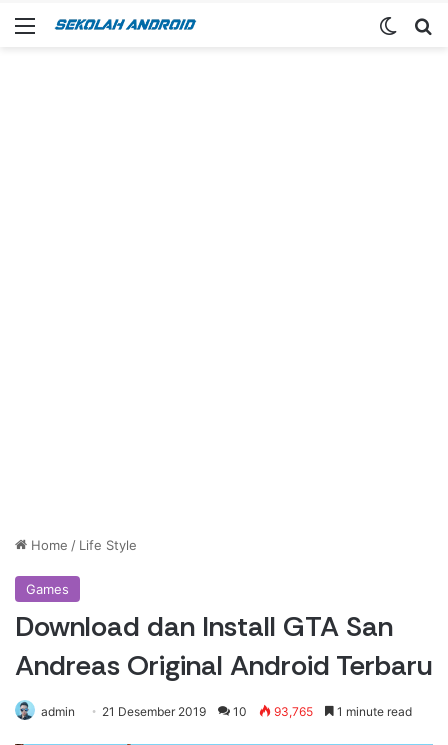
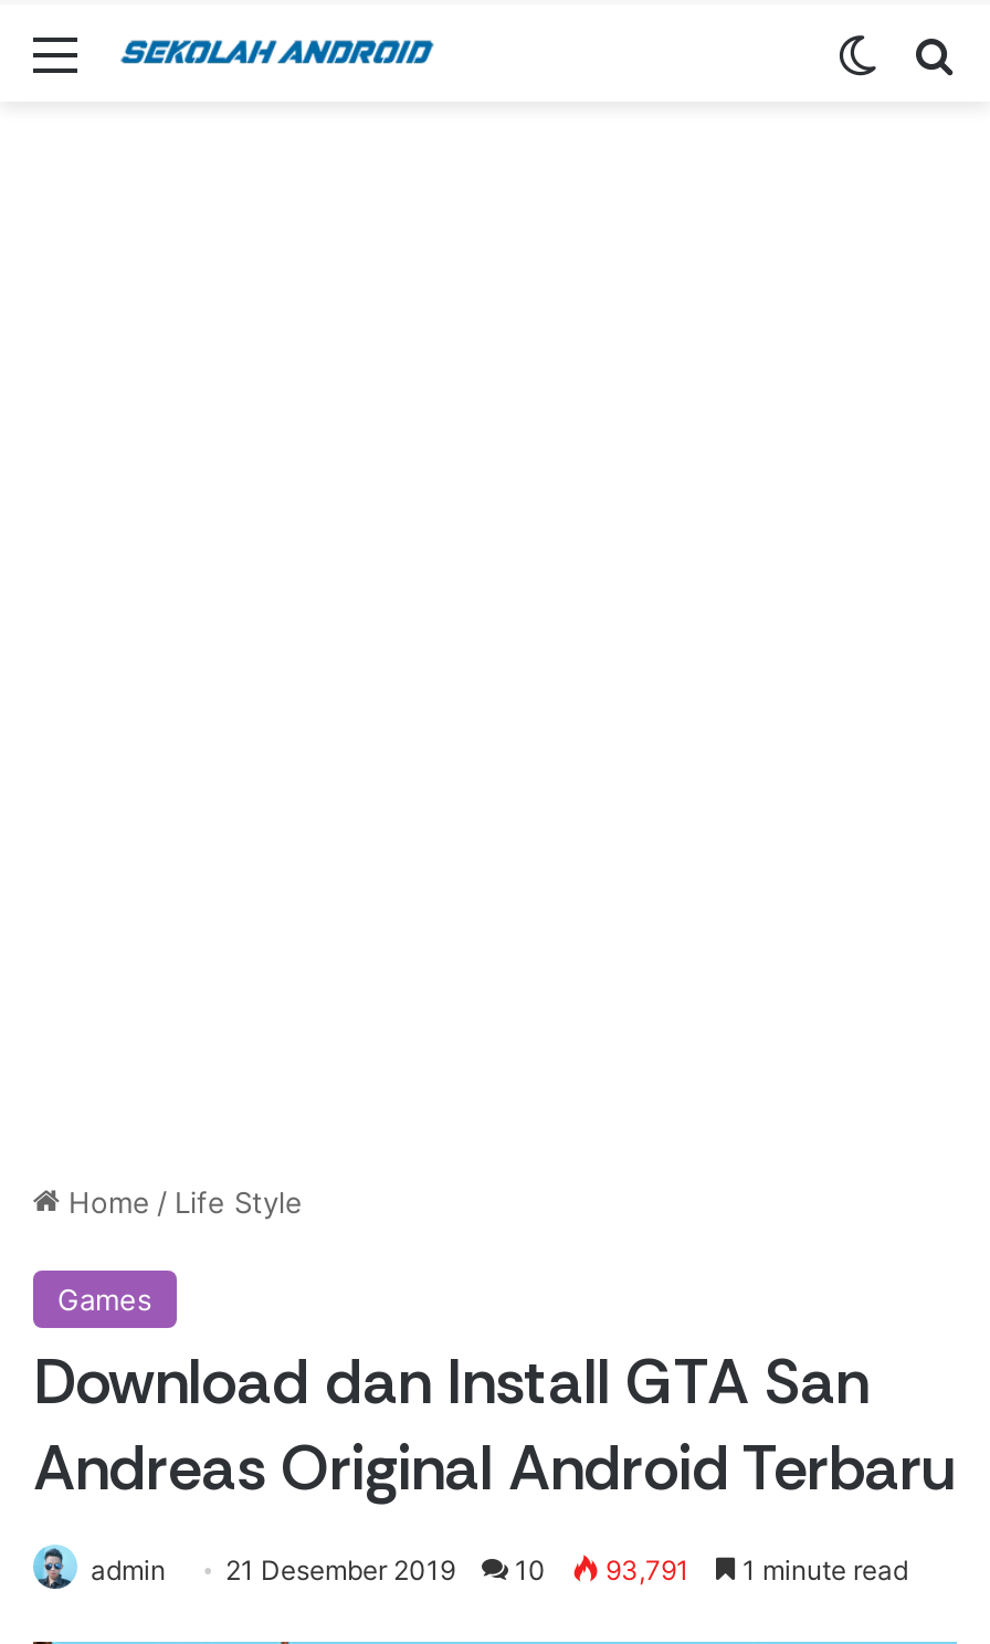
[41,704,412,719] admin 21 Desember 2019 10 93,765 1 minute read -> [91,1553,908,1586] admin 21 Desember 2019 10 93,791 1 minute read

